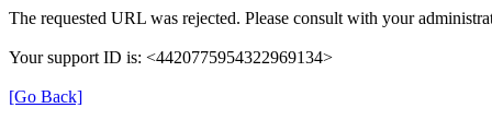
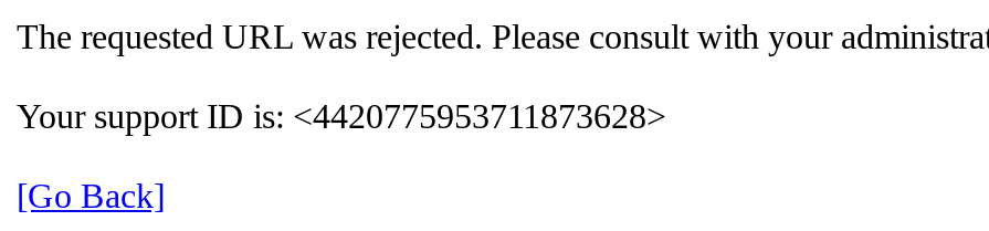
[9,48,333,67] Your support ID is: <4420775954322969134> -> [17,97,666,135] Your support ID is: <4420775953711873628>

